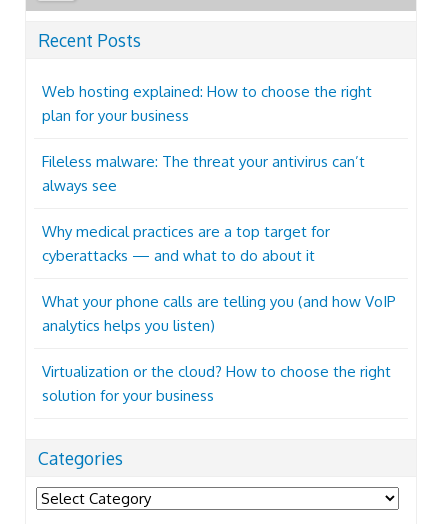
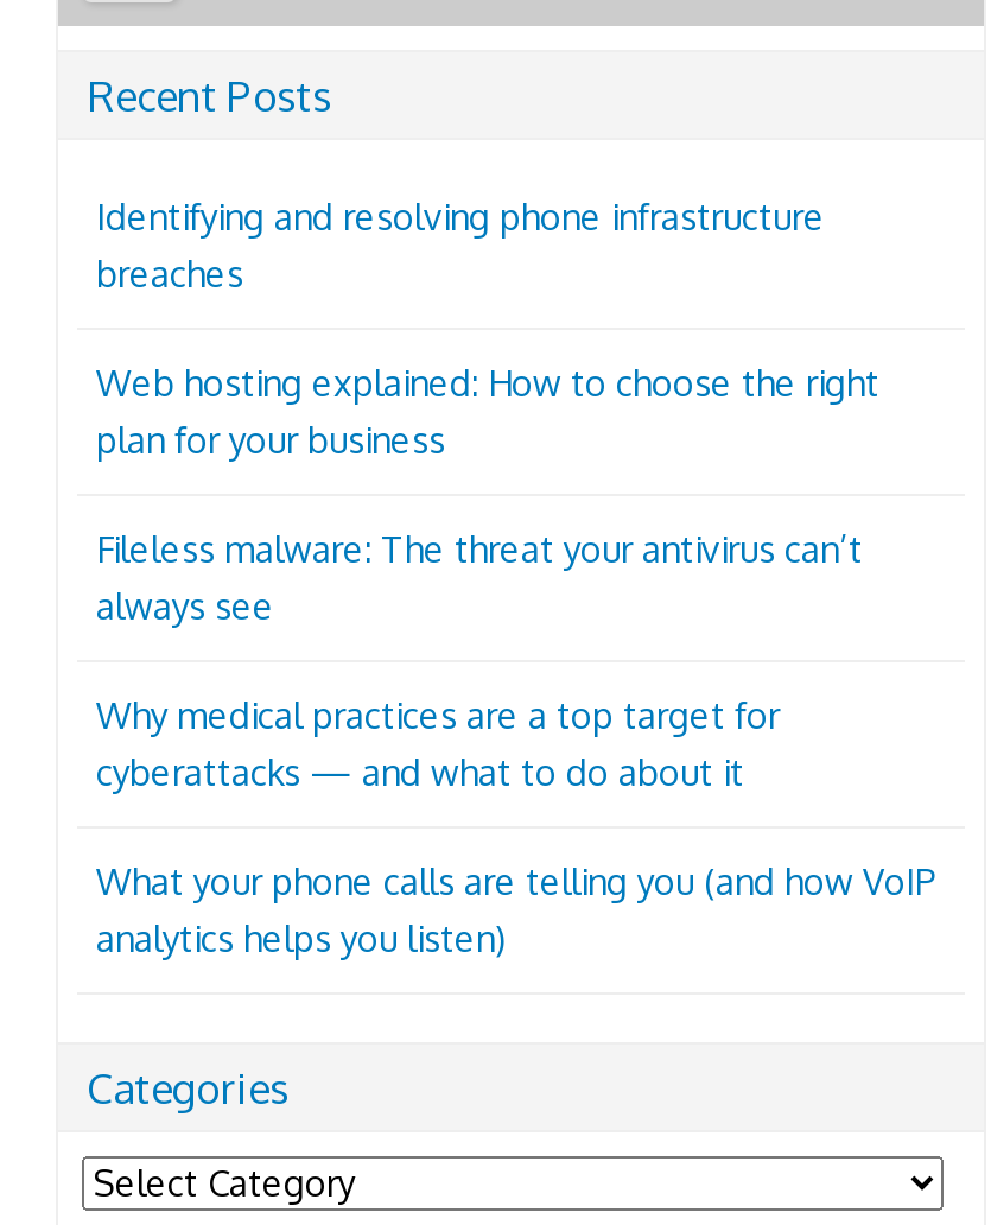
none -> [96,194,825,296] Identifying and resolving phone infrastructure | breaches
moved [42,82,396,335] -> [96,360,936,961]: Web hosting explained: How to choose the right | plan for your business | Fileless malware: The threat your antivirus can’t | always see | Why medical practices are a top target for | cyberattacks — and what to do about it | What your phone calls are telling you (and how VoIP | analytics helps you listen)
[42,362,391,405] Virtualization or the cloud? How to choose the right | solution for your business -> none

